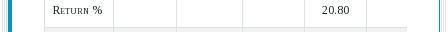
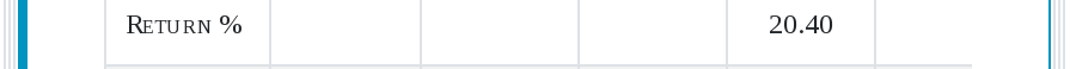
[322,3,349,17] 20.80 -> [769,7,833,40] 20.40

